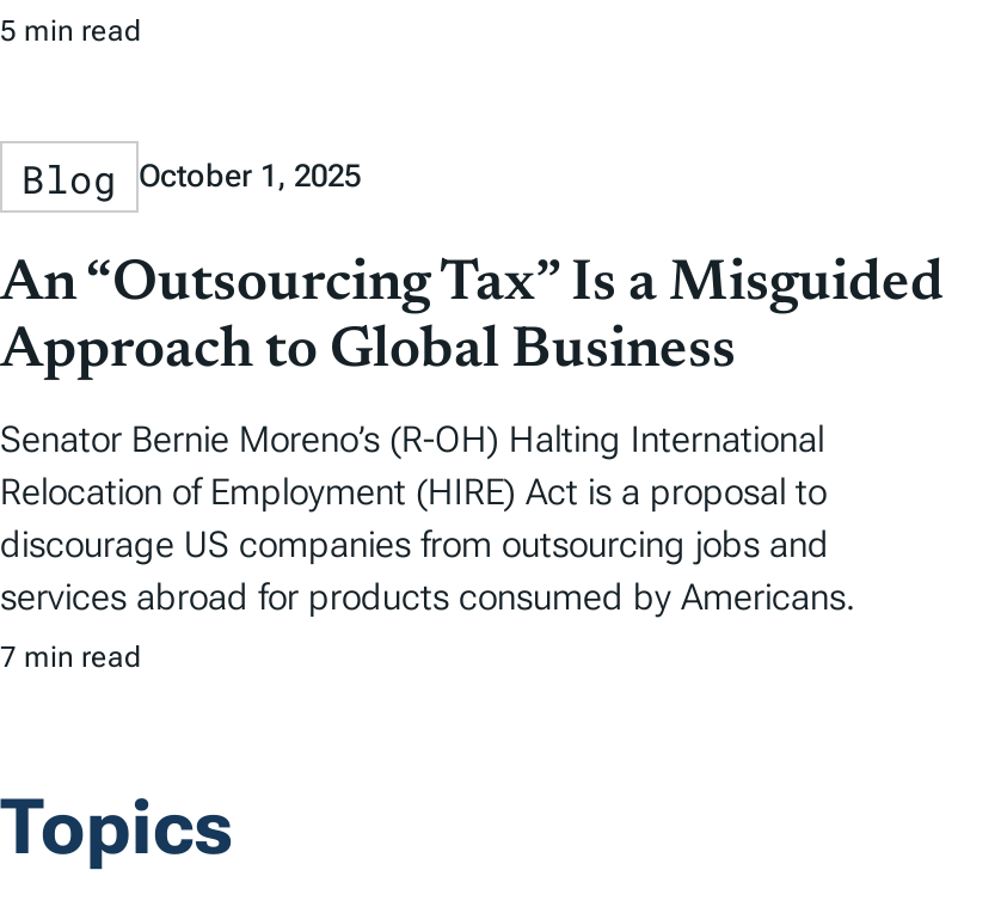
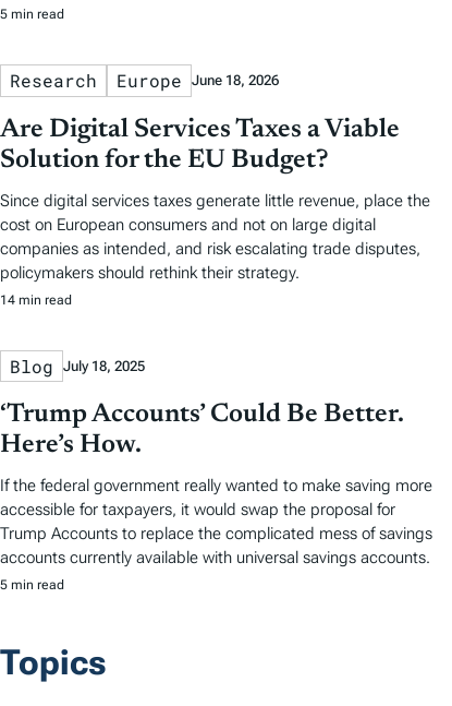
[0,152,944,673] Blog October 1, 2025 | An “Outsourcing Tax” Is a Misguided | Approach to Global Business | Senator Bernie Moreno’s (R-OH) Halting International | Relocation of Employment (HIRE) Act is a proposal to | discourage US companies from outsourcing jobs and | services abroad for products consumed by Americans. | 7 min read -> [0,69,432,593] Research | Europe June 18, 2026 | Are Digital Services Taxes a Viable | Solution for the EU Budget? | Since digital services taxes generate little revenue, place the | cost on European consumers and not on large digital | companies as intended, and risk escalating trade disputes, | policymakers should rethink their strategy. | 14 min read | Blog July 18, 2025 | ‘Trump Accounts’ Could Be Better. | Here’s How. | If the federal government really wanted to make saving more | accessible for taxpayers, it would swap the proposal for | Trump Accounts to replace the complicated mess of savings | accounts currently available with universal savings accounts. | 5 min read

